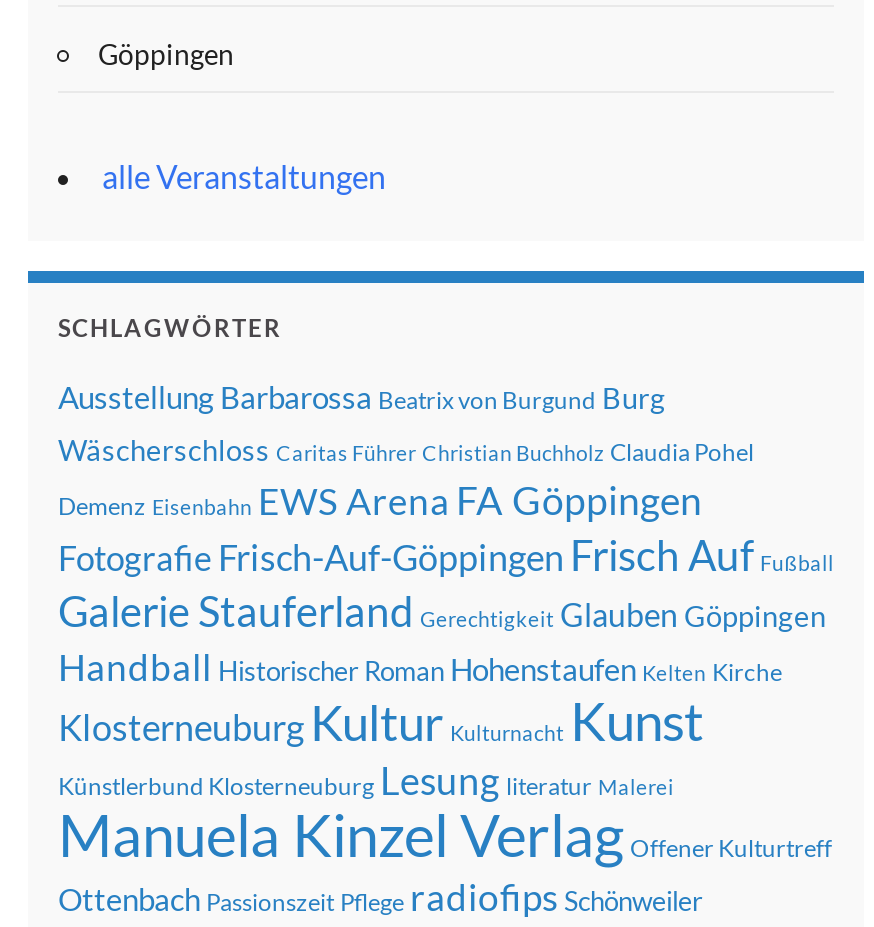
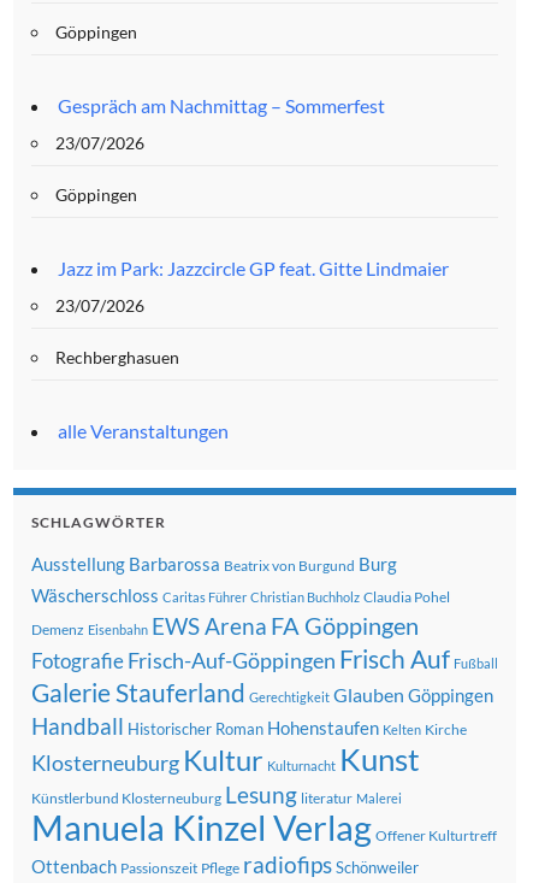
none -> [55,94,449,368] Gespräch am Nachmittag – Sommerfest | 23/07/2026 | Göppingen | Jazz im Park: Jazzcircle GP feat. Gitte Lindmaier | 23/07/2026 | Rechberghasuen

